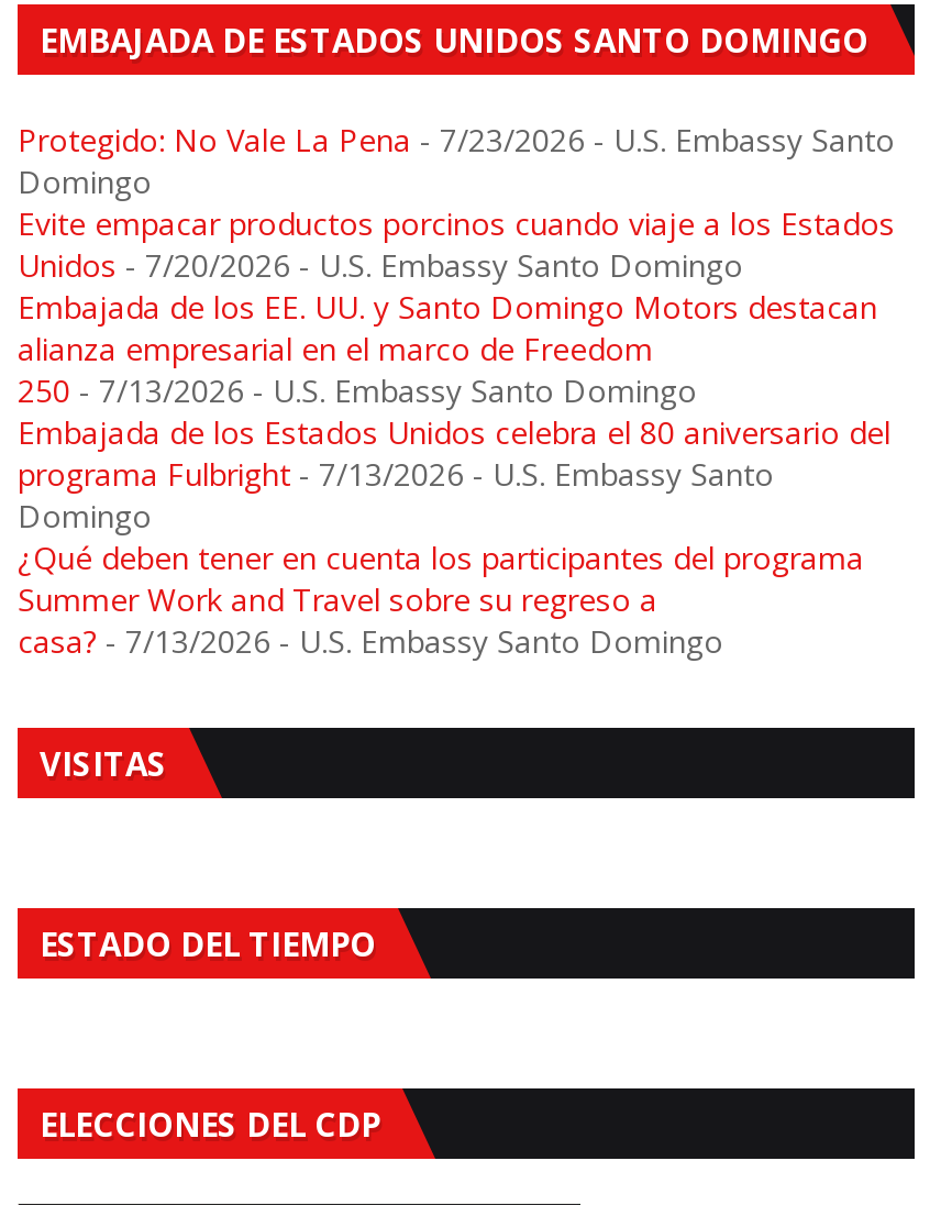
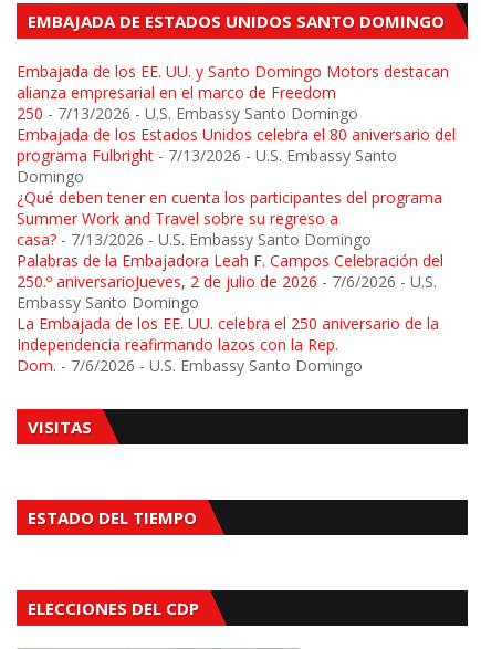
[18,118,895,285] Protegido: No Vale La Pena - 7/23/2026 - U.S. Embassy Santo | Domingo | Evite empacar productos porcinos cuando viaje a los Estados | Unidos - 7/20/2026 - U.S. Embassy Santo Domingo -> none
moved [18,285,890,661] -> [17,61,456,250]: Embajada de los EE. UU. y Santo Domingo Motors destacan | alianza empresarial en el marco de Freedom | 250 - 7/13/2026 - U.S. Embassy Santo Domingo | ... | Summer Work and Travel sobre su regreso a | casa? - 7/13/2026 - U.S. Embassy Santo Domingo
none -> [17,250,443,376] Palabras de la Embajadora Leah F. Campos Celebración del | 250.º aniversarioJueves, 2 de julio de 2026 - 7/6/2026 - U.S. | Embassy Santo Domingo | La Embajada de los EE. UU. celebra el 250 aniversario de la | Independencia reafirmando lazos con la Rep. | Dom. - 7/6/2026 - U.S. Embassy Santo Domingo

